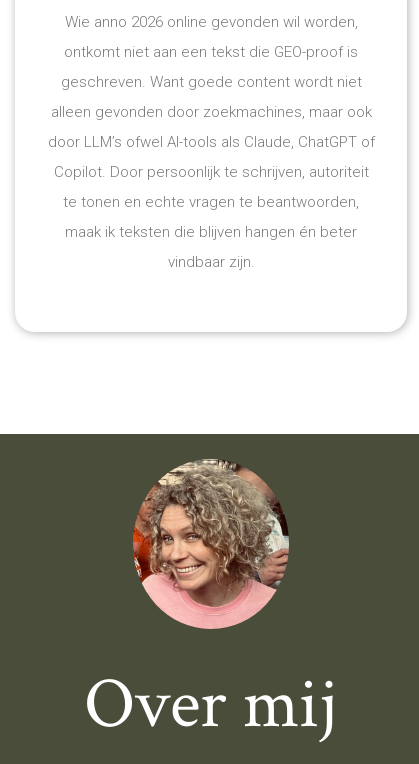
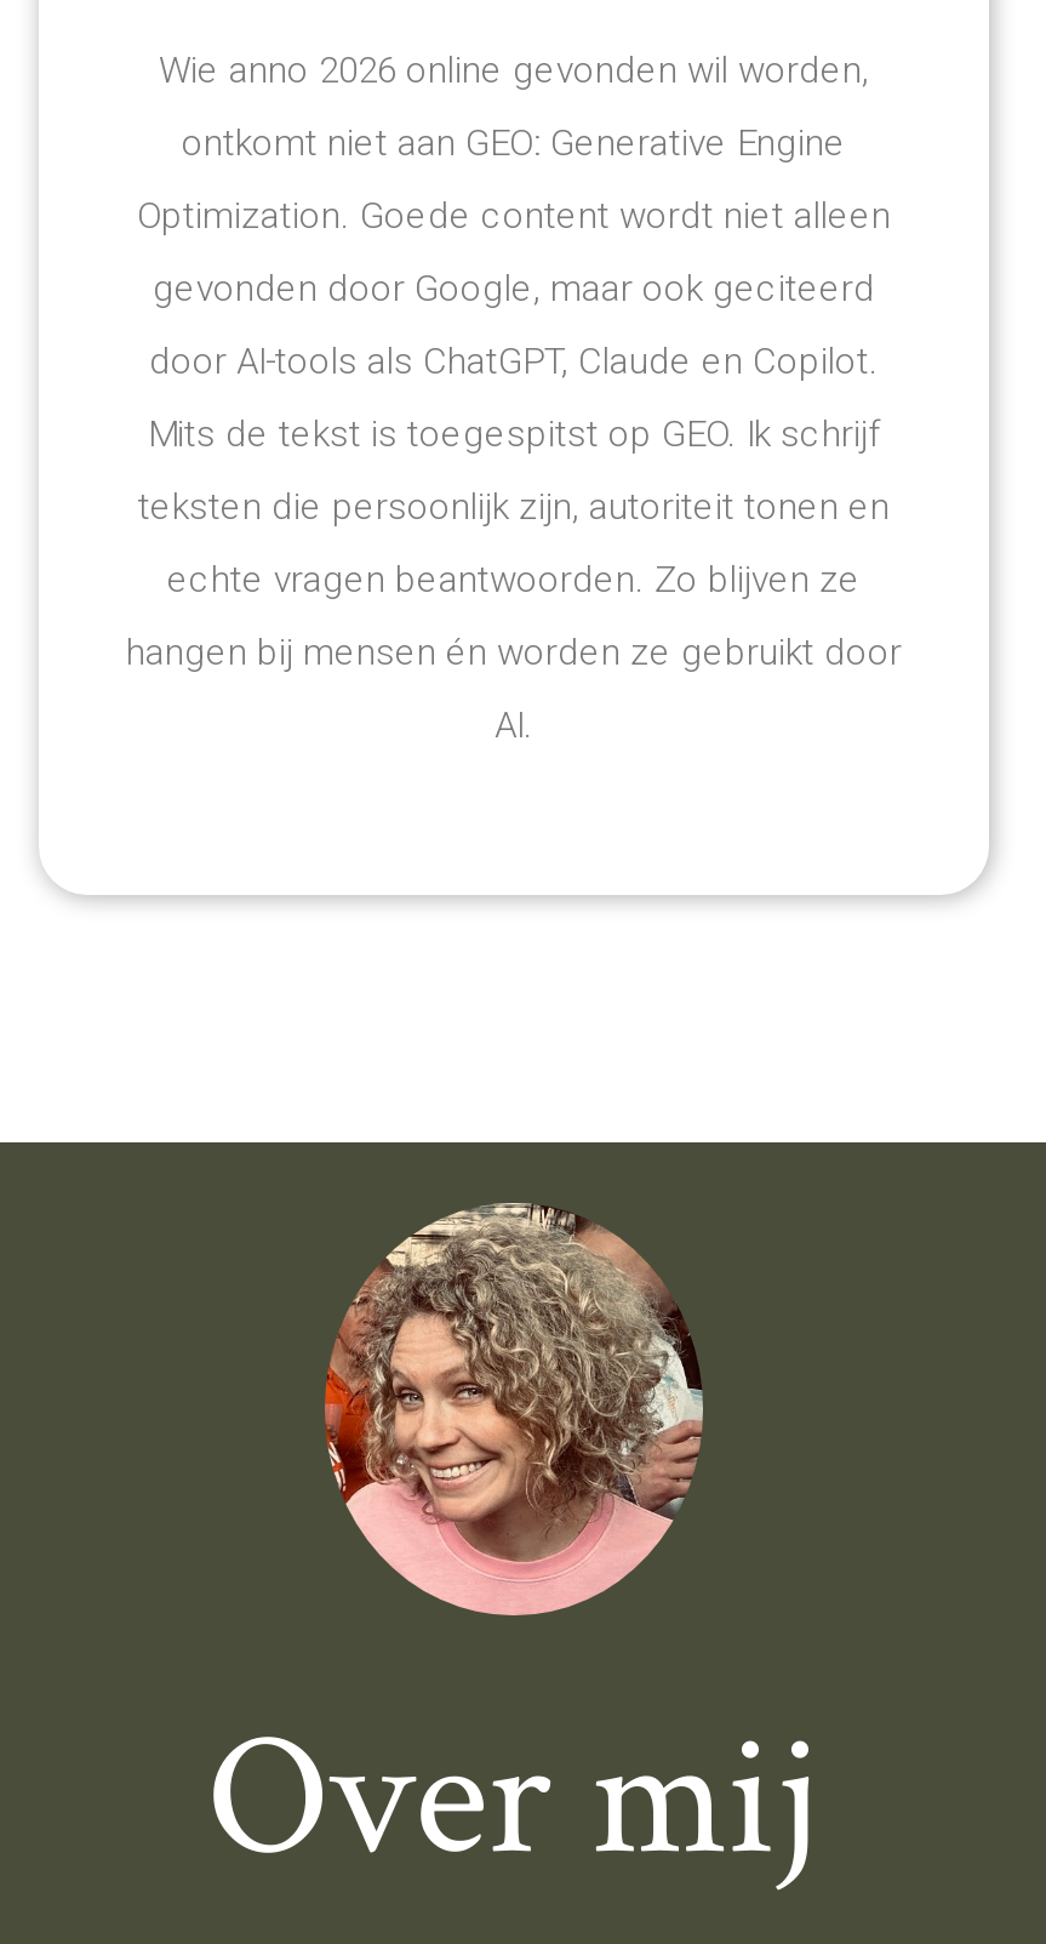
[47,43,374,271] ontkomt niet aan een tekst die GEO-proof is | geschreven. Want goede content wordt niet | alleen gevonden door zoekmachines, maar ook | door LLM’s ofwel AI-tools als Claude, ChatGPT of | Copilot. Door persoonlijk te schrijven, autoriteit | te tonen en echte vragen te beantwoorden, | maak ik teksten die blijven hangen én beter | vindbaar zijn. -> [126,121,902,747] ontkomt niet aan GEO: Generative Engine | Optimization. Goede content wordt niet alleen | gevonden door Google, maar ook geciteerd | door AI-tools als ChatGPT, Claude en Copilot. | Mits de tekst is toegespitst op GEO. Ik schrijf | teksten die persoonlijk zijn, autoriteit tonen en | echte vragen beantwoorden. Zo blijven ze | hangen bij mensen én worden ze gebruikt door | AI.

